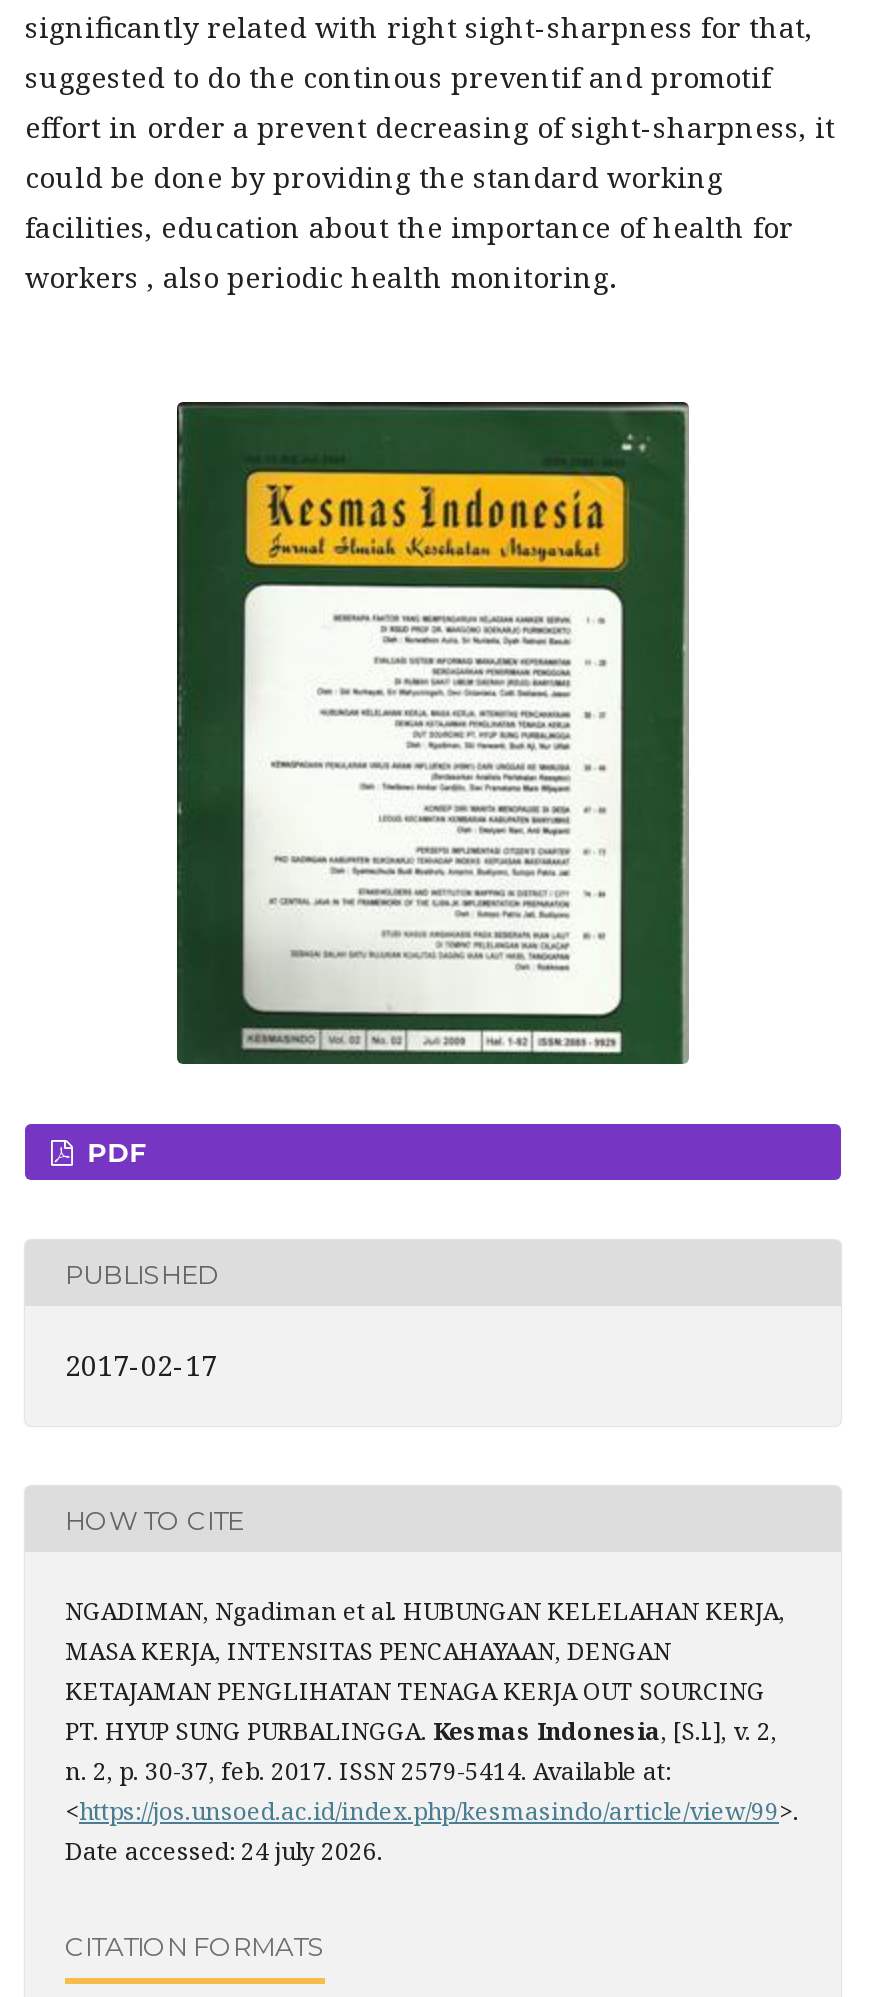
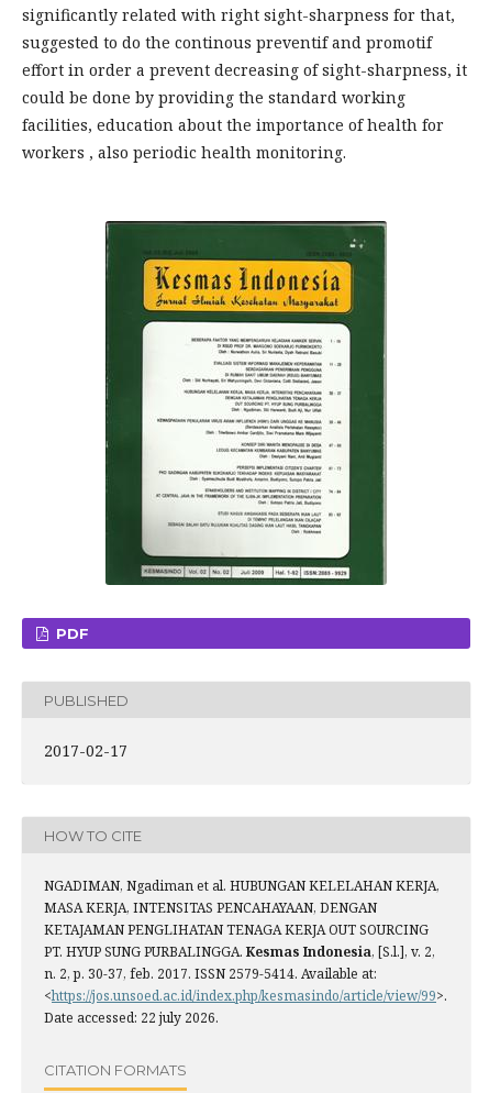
[65,1834,383,1868] Date accessed: 24 july 2026. -> [44,1008,219,1027] Date accessed: 22 july 2026.

